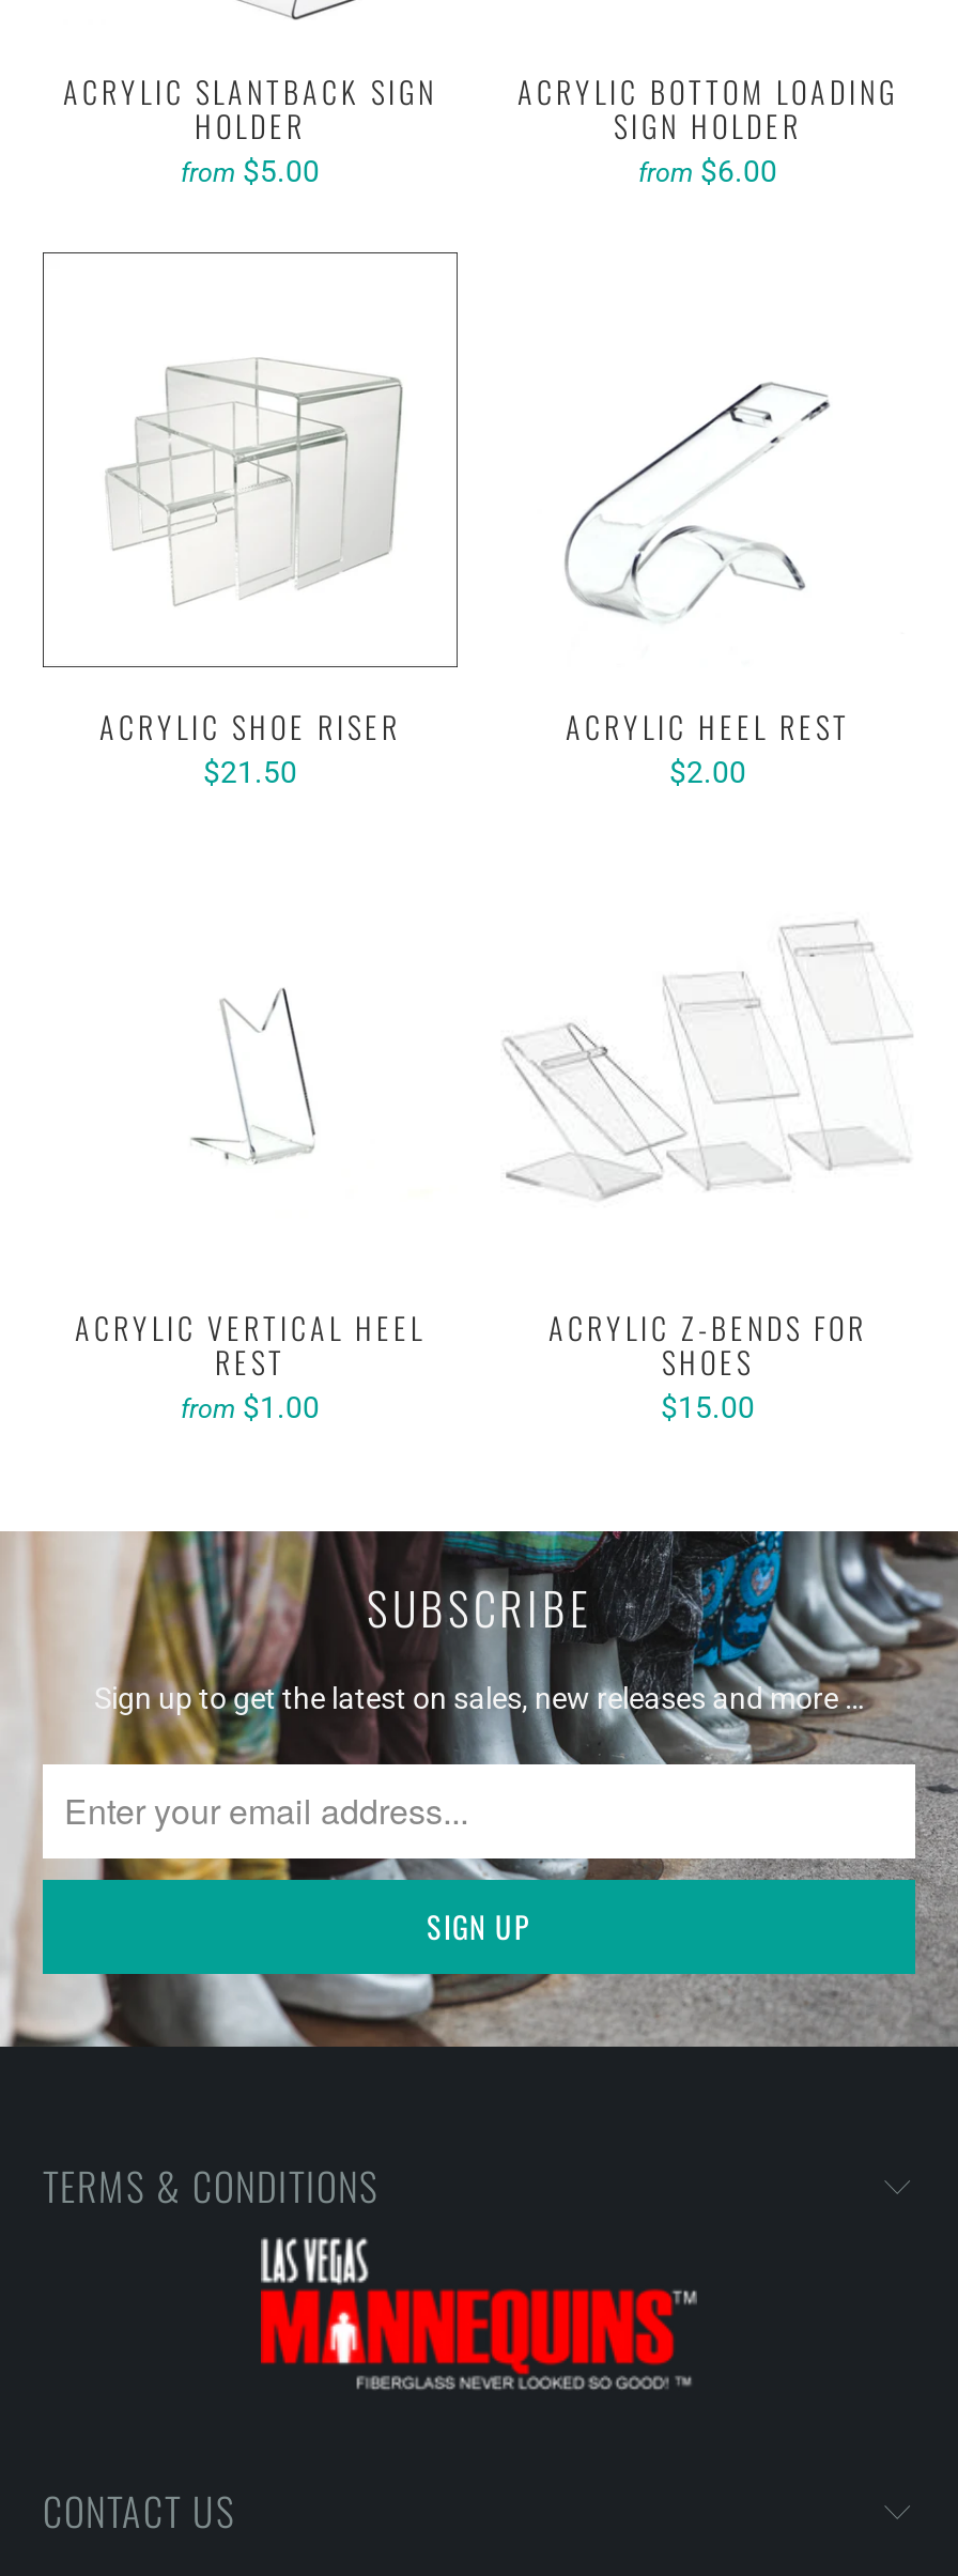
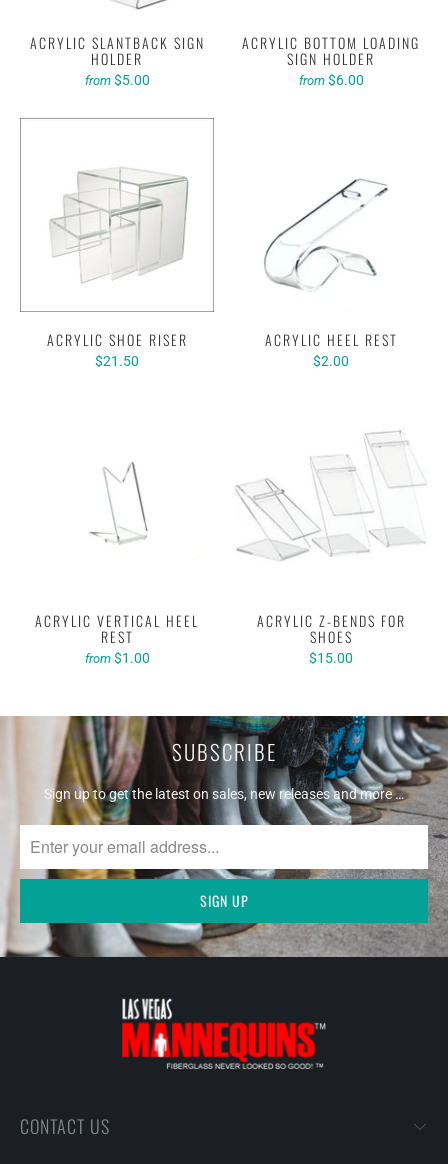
[43,2157,378,2213] TERMS & CONDITIONS -> none

